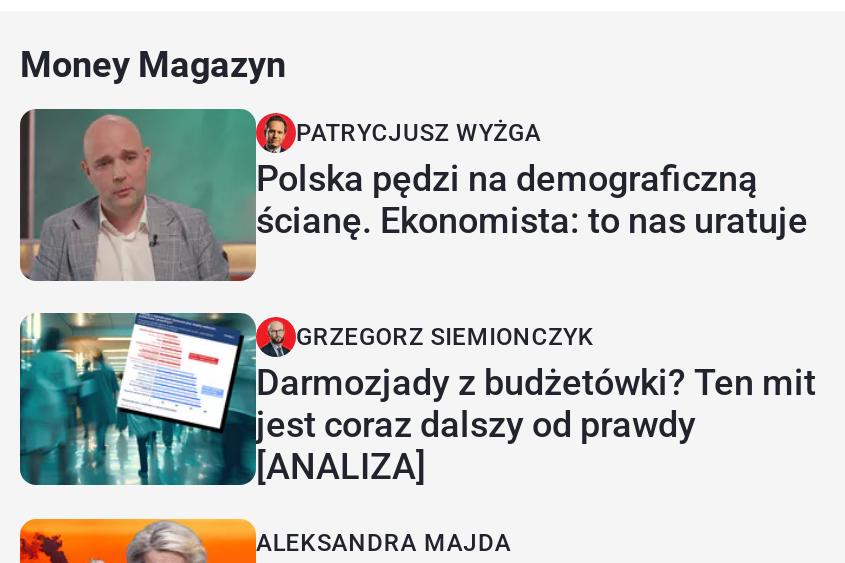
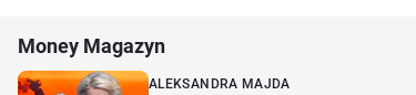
[18,107,816,487] [image] | PATRYCJUSZ WYŻGA | Polska pędzi na demograficzną | ścianę. Ekonomista: to nas uratuje | GRZEGORZ SIEMIONCZYK | Darmozjady z budżetówki? Ten mit | jest coraz dalszy od prawdy | [ANALIZA] -> none
[18,311,268,487] [image] -> none

